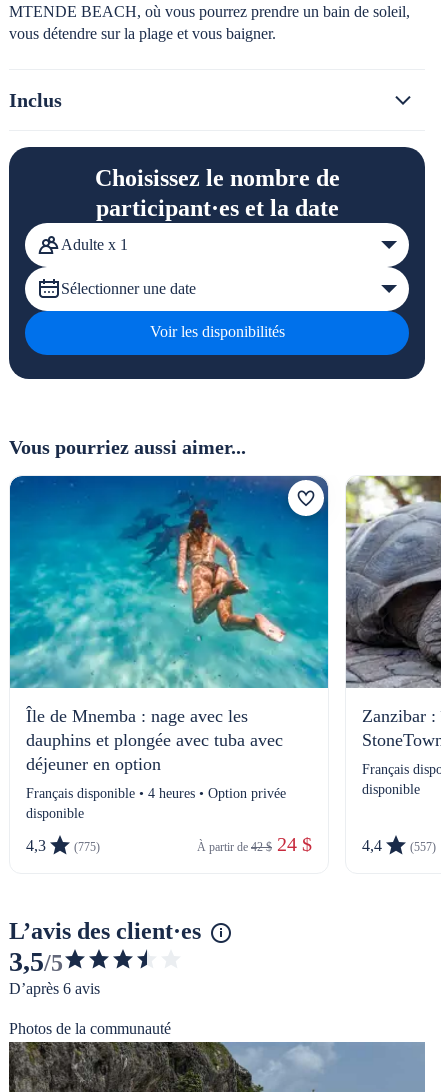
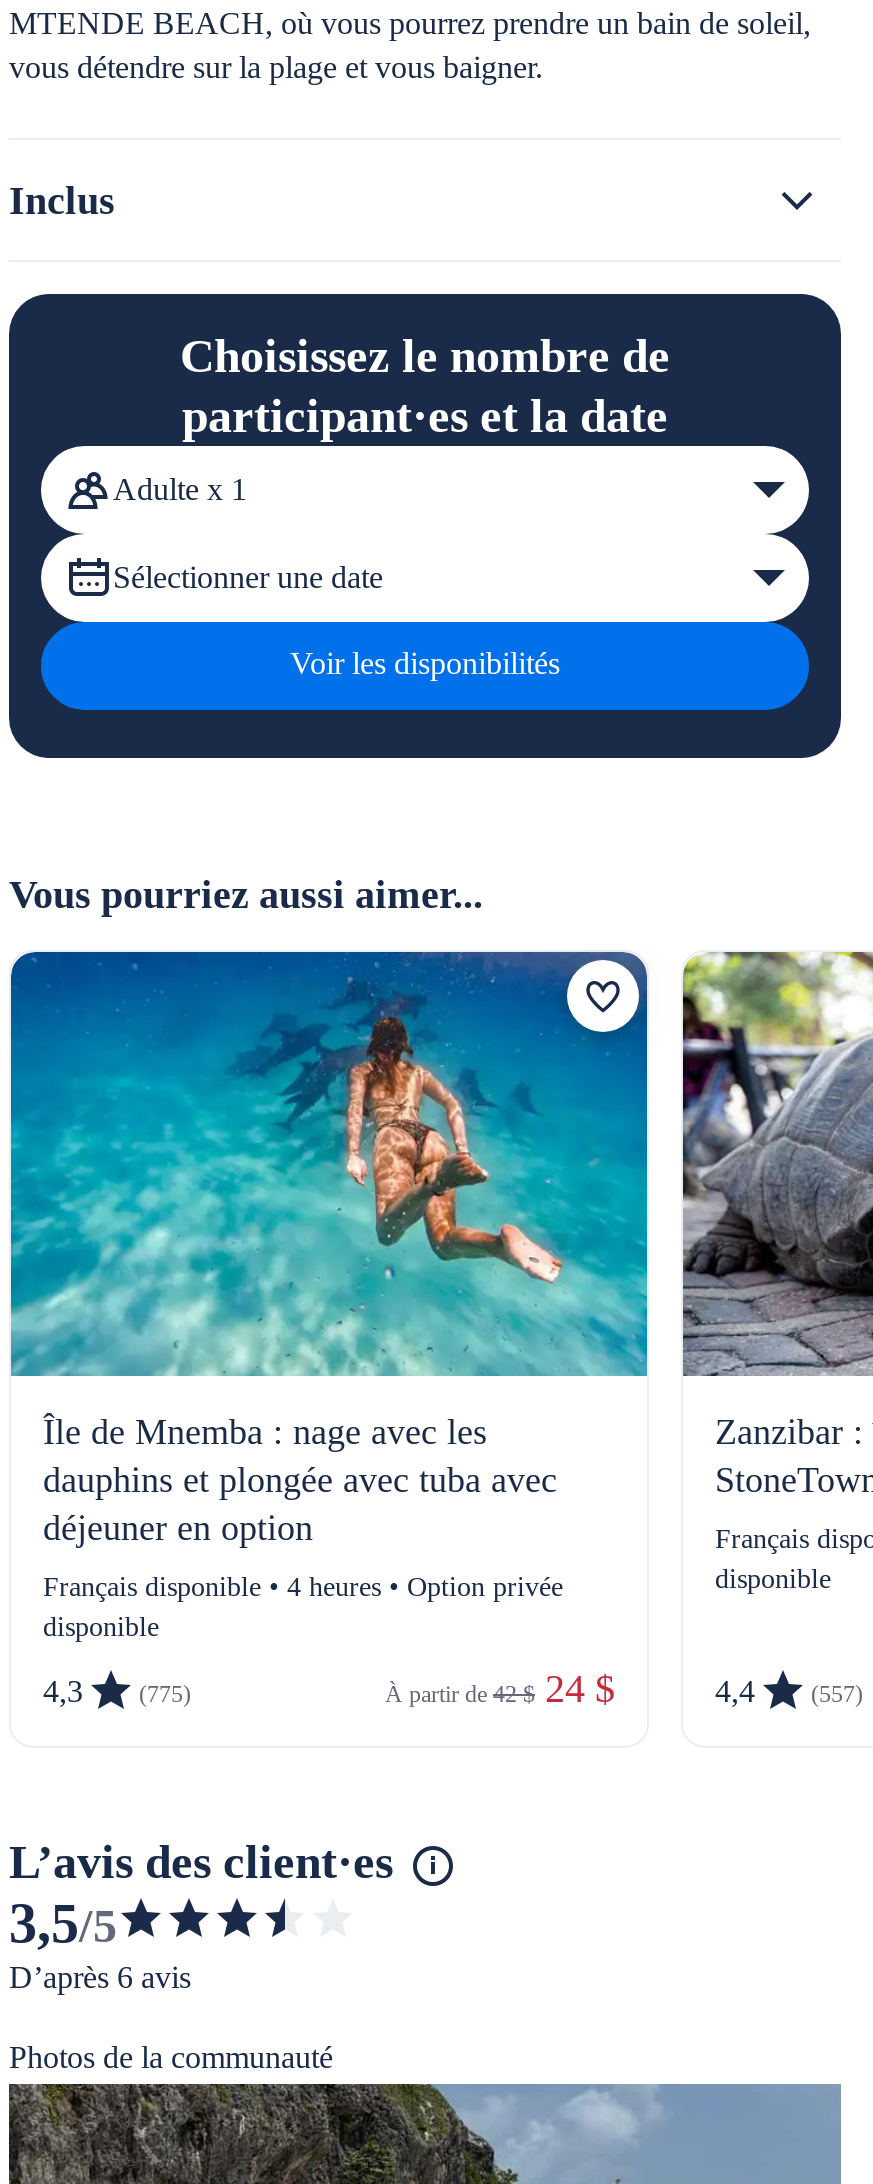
[345,475,438,687] [image] -> [681,950,867,1376] [image]

